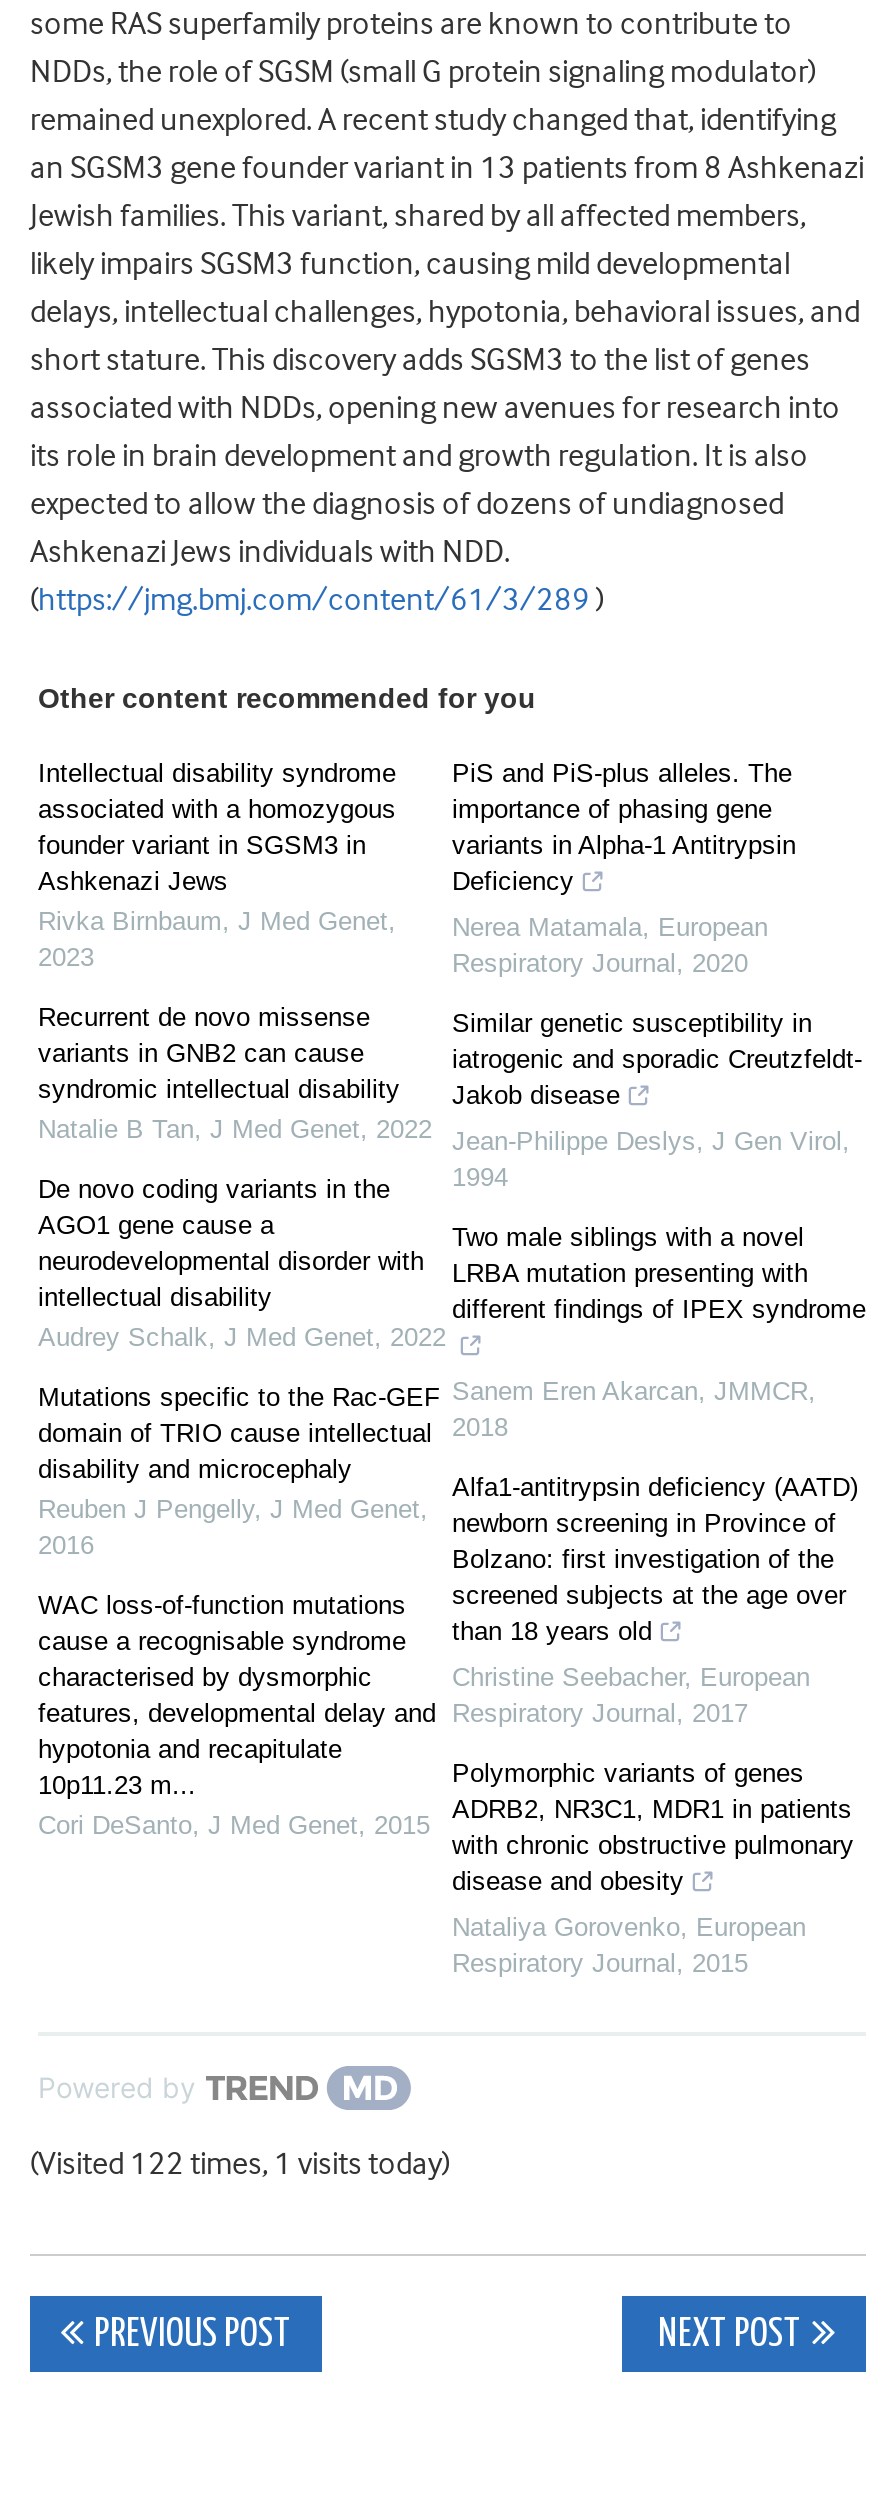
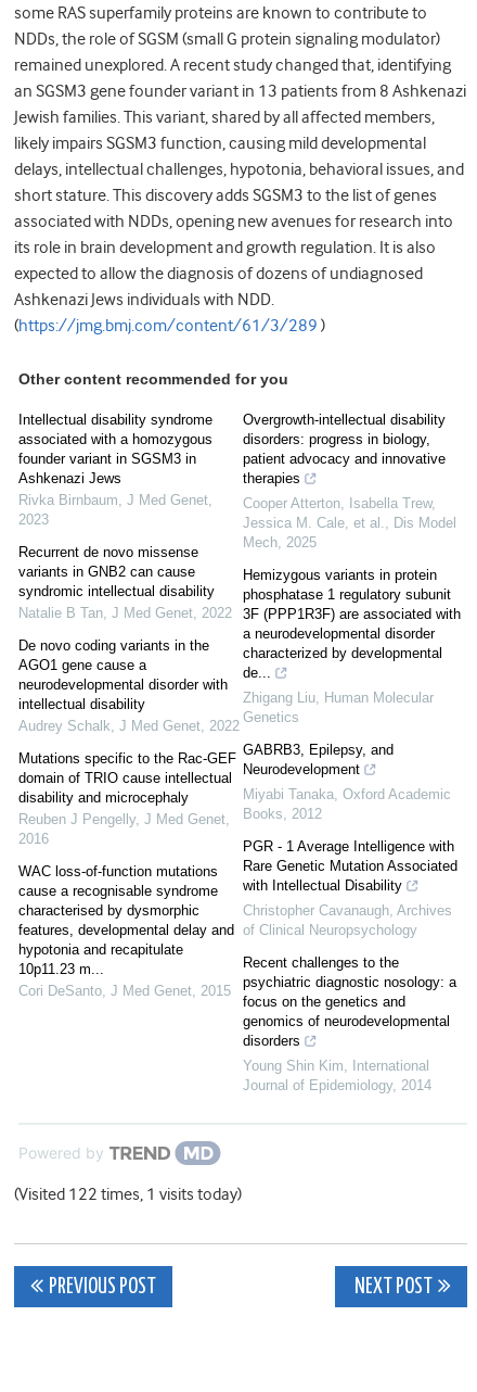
[452,759,796,897] PiS and PiS-plus alleles. The | importance of phasing gene | variants in Alpha-1 Antitrypsin | Deficiency -> [243,412,446,487] Overgrowth-intellectual disability | disorders: progress in biology, | patient advocacy and innovative | therapies
[452,913,768,979] Nerea Matamala, European | Respiratory Journal, 2020 -> [243,496,456,551] Cooper Atterton, Isabella Trew, | Jessica M. Cale, et al., Dis Model | Mech, 2025
[452,1009,862,1111] Similar genetic susceptibility in | iatrogenic and sporadic Creutzfeldt- | Jakob disease -> [243,567,461,681] Hemizygous variants in protein | phosphatase 1 regulatory subunit | 3F (PPP1R3F) are associated with | a neurodevelopmental disorder | characterized by developmental | de...
[452,1127,850,1193] Jean-Philippe Deslys, J Gen Virol, | 1994 -> [243,690,434,726] Zhigang Liu, Human Molecular | Genetics
[452,1223,866,1325] Two male siblings with a novel | LRBA mutation presenting with | different findings of IPEX syndrome -> [243,742,394,778] GABRB3, Epilepsy, and | Neurodevelopment
[452,1377,816,1443] Sanem Eren Akarcan, JMMCR, | 2018 -> [243,787,451,822] Miyabi Tanaka, Oxford Academic | Books, 2012
[452,1473,858,1647] Alfa1-antitrypsin deficiency (AATD) | newborn screening in Province of | Bolzano: first investigation of the | screened subjects at the age over | than 18 years old -> [243,839,457,894] PGR - 1 Average Intelligence with | Rare Genetic Mutation Associated | with Intellectual Disability
[452,1663,810,1729] Christine Seebacher, European | Respiratory Journal, 2017 -> [243,903,452,939] Christopher Cavanaugh, Archives | of Clinical Neuropsychology
[452,1759,854,1897] Polymorphic variants of genes | ADRB2, NR3C1, MDR1 in patients | with chronic obstructive pulmonary | disease and obesity -> [243,955,456,1049] Recent challenges to the | psychiatric diagnostic nosology: a | focus on the genetics and | genomics of neurodevelopmental | disorders
[452,1913,806,1979] Nataliya Gorovenko, European | Respiratory Journal, 2015 -> [243,1058,431,1094] Young Shin Kim, International | Journal of Epidemiology, 2014

